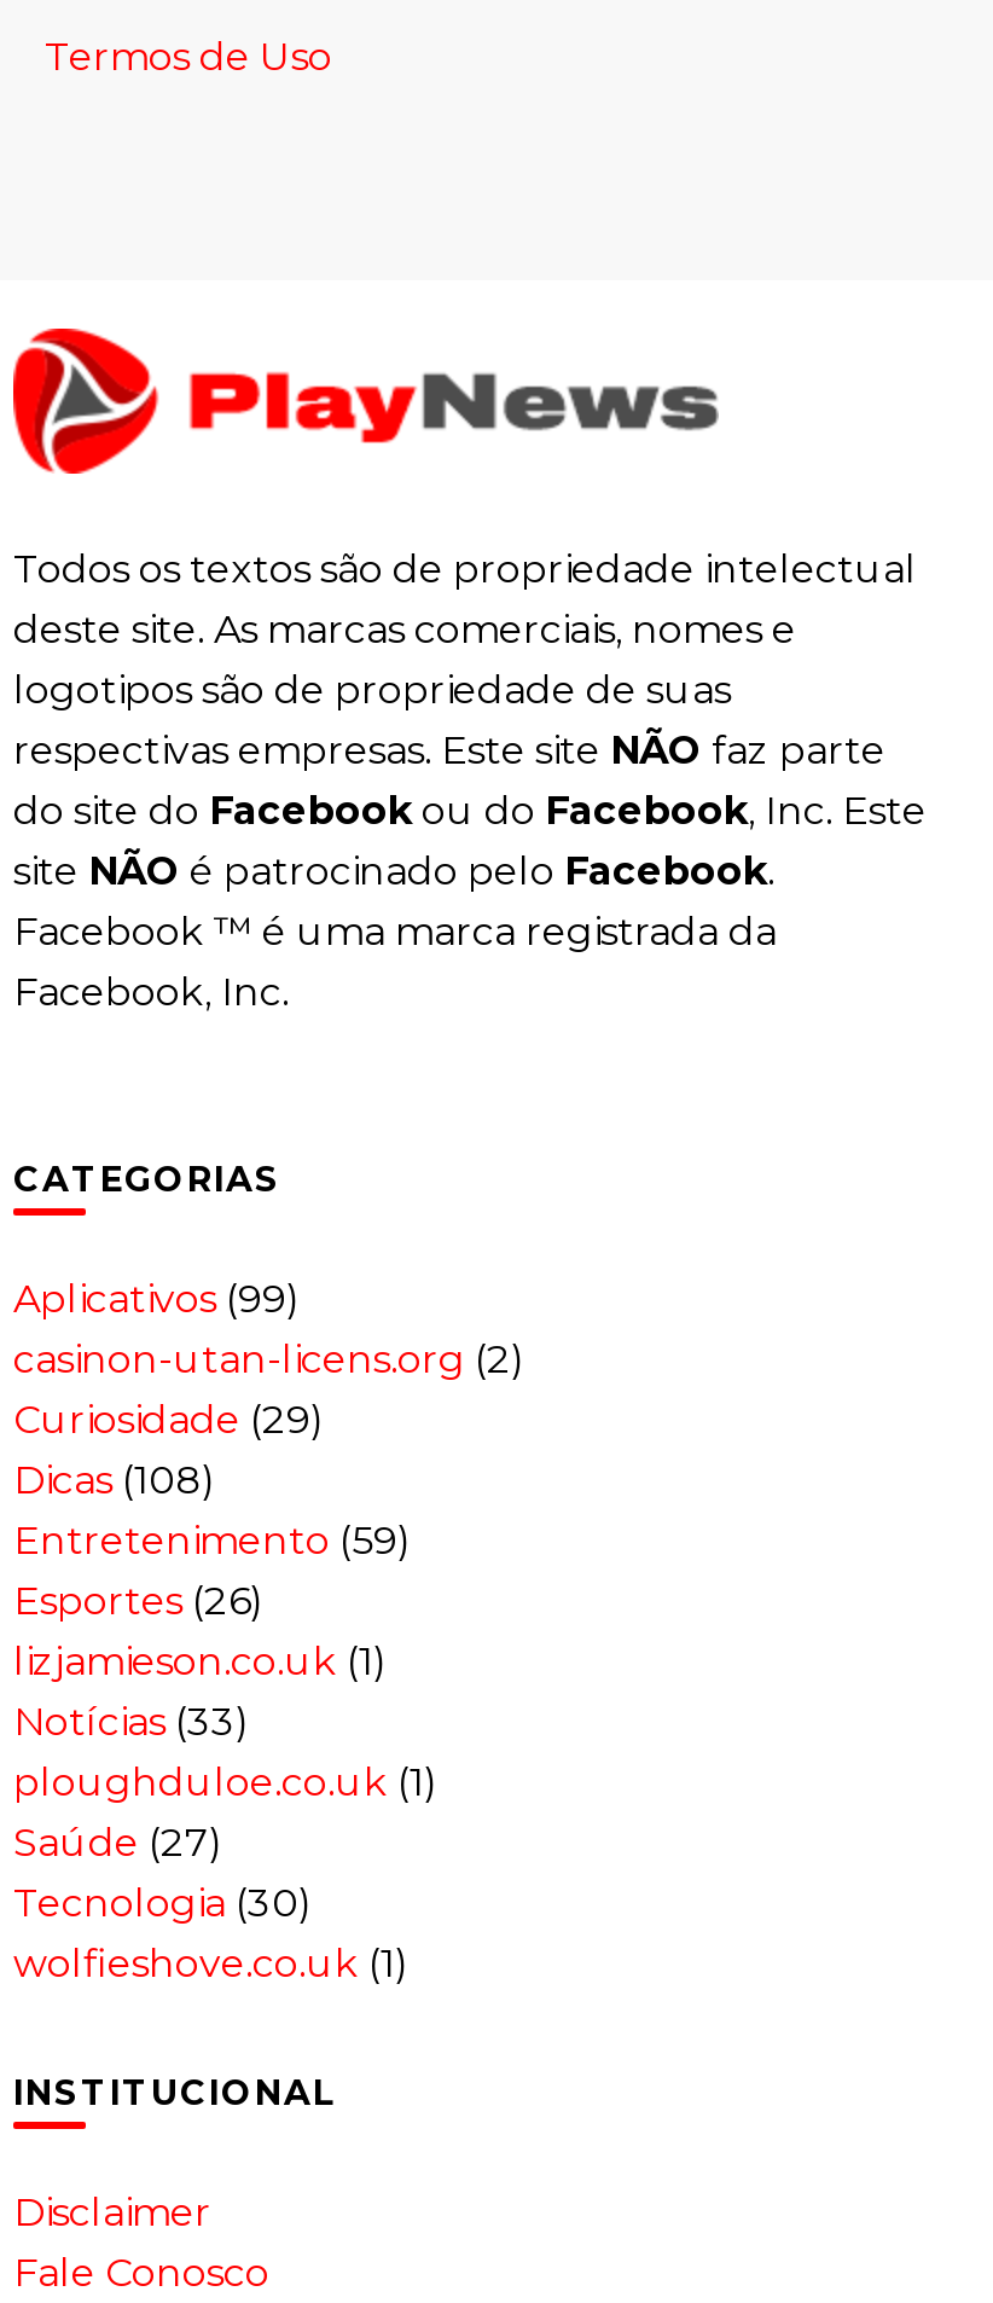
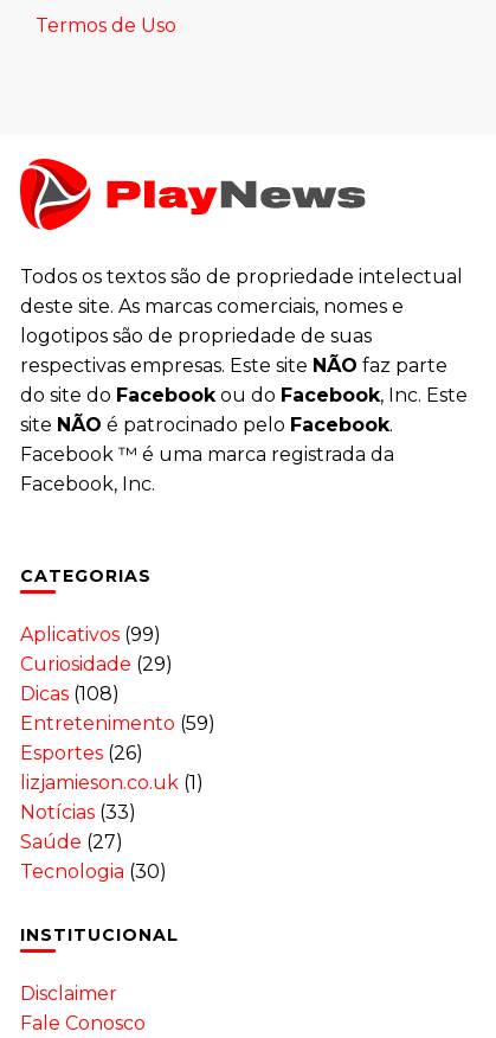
[13,1337,525,1383] casinon-utan-licens.org (2) -> none
[13,1760,439,1806] ploughduloe.co.uk (1) -> none
[13,1941,410,1987] wolfieshove.co.uk (1) -> none

